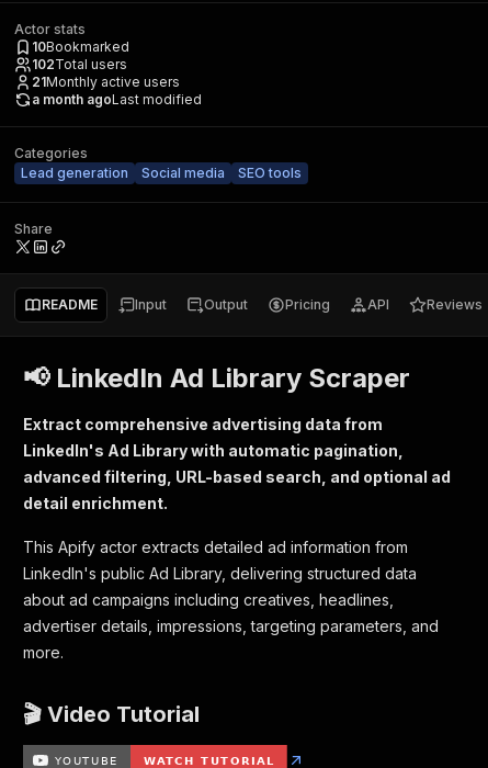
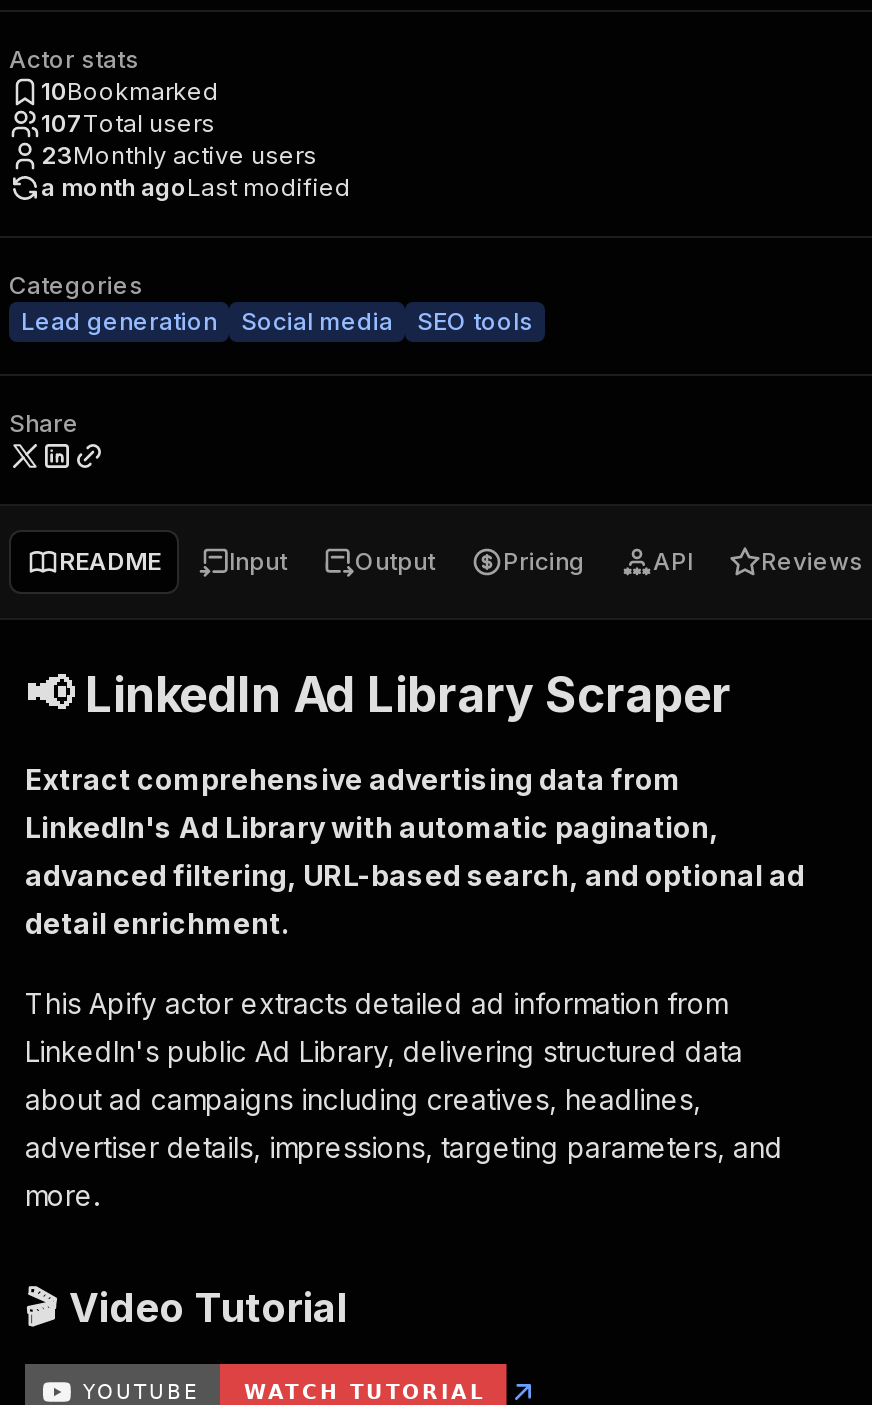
[32,56,127,72] 102Total users -> [41,108,215,138] 107Total users
[32,74,180,90] 21Monthly active users -> [41,140,317,170] 23Monthly active users

